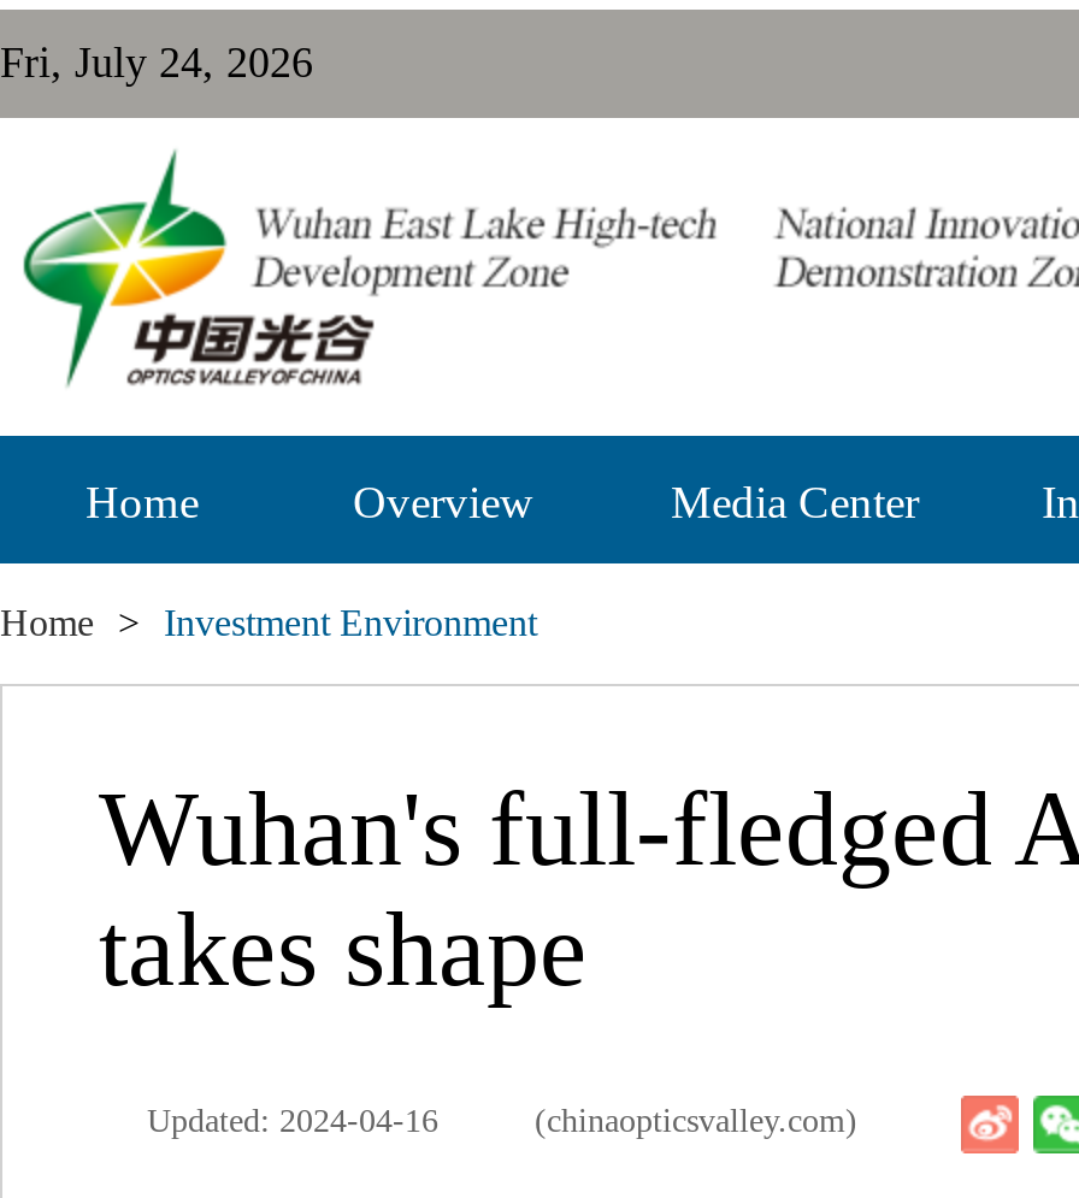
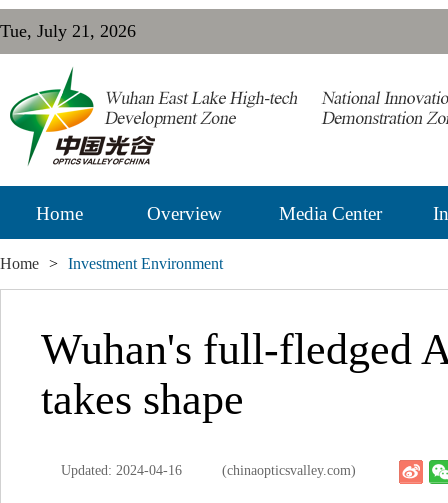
[0,39,313,87] Fri, July 24, 2026 -> [0,21,136,41] Tue, July 21, 2026

